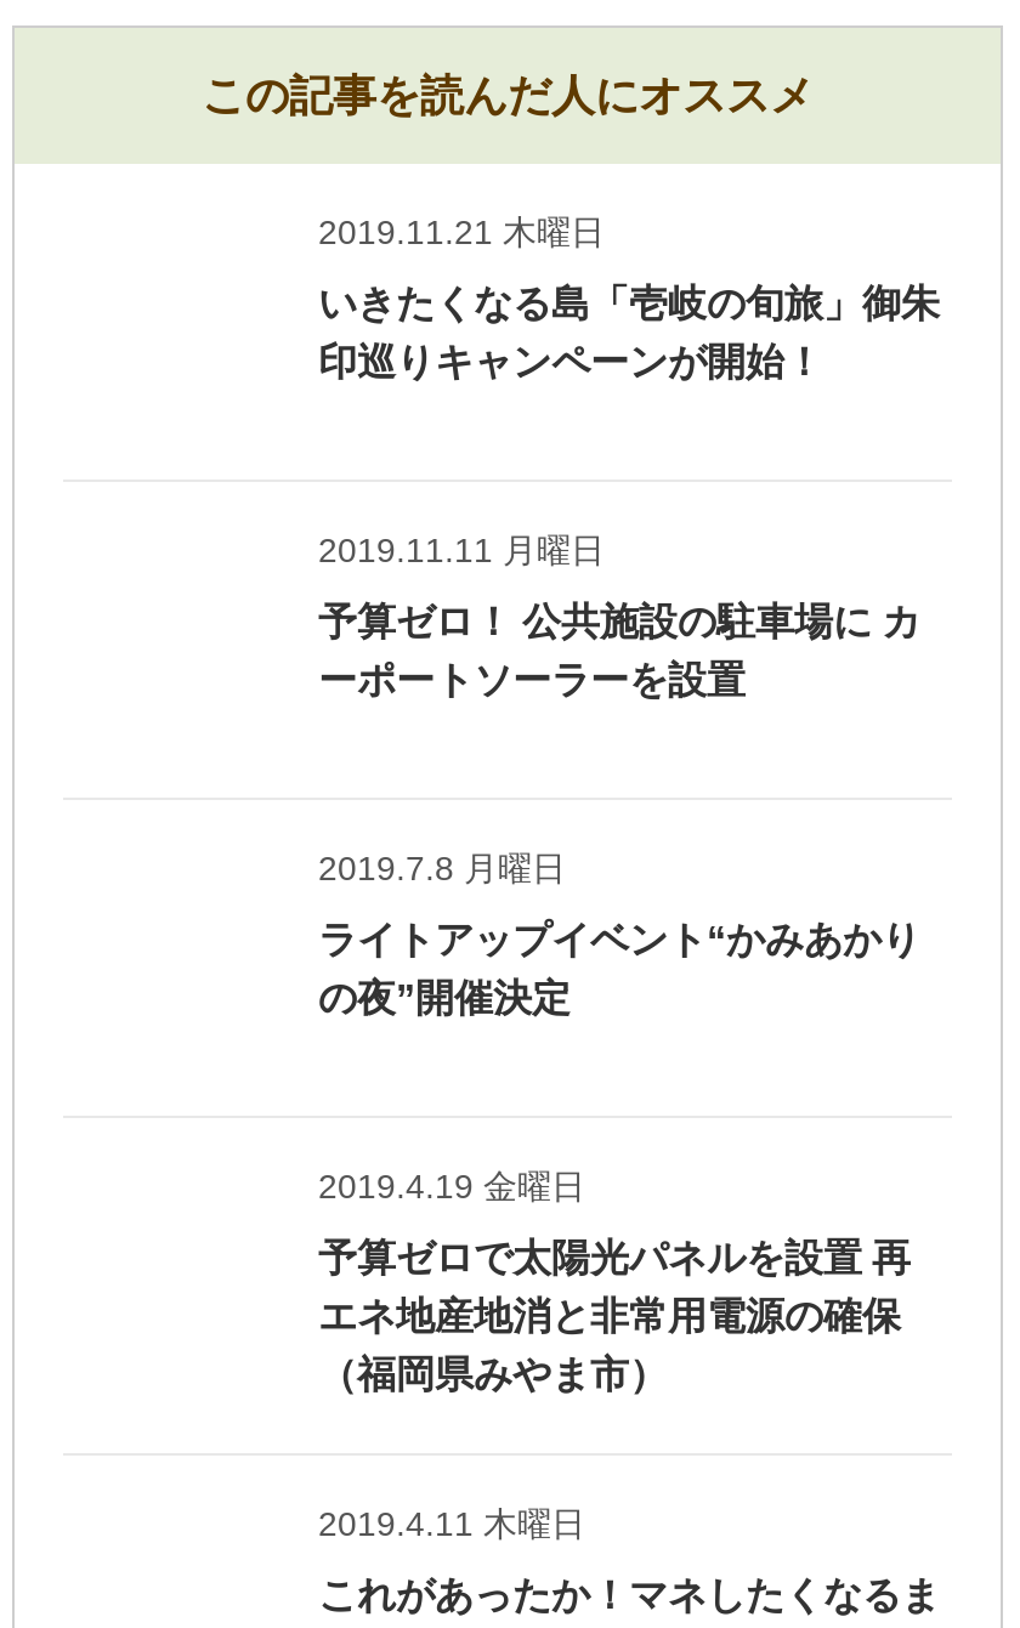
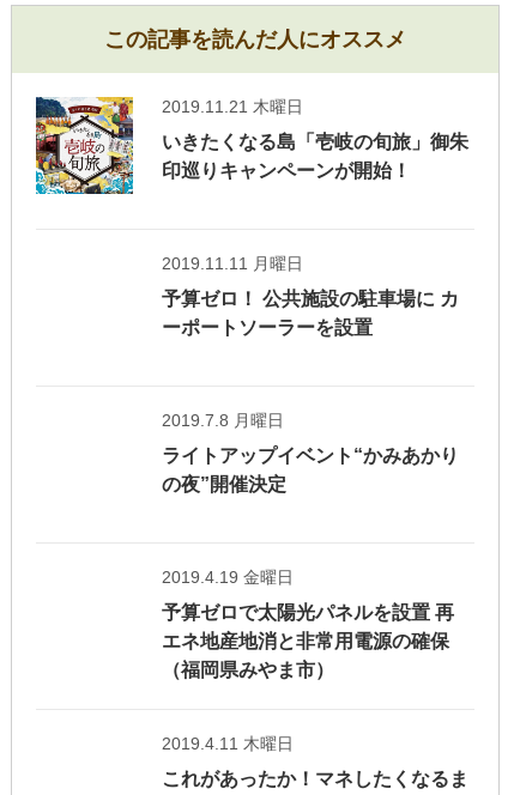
none -> [35,96,134,195] [image]

